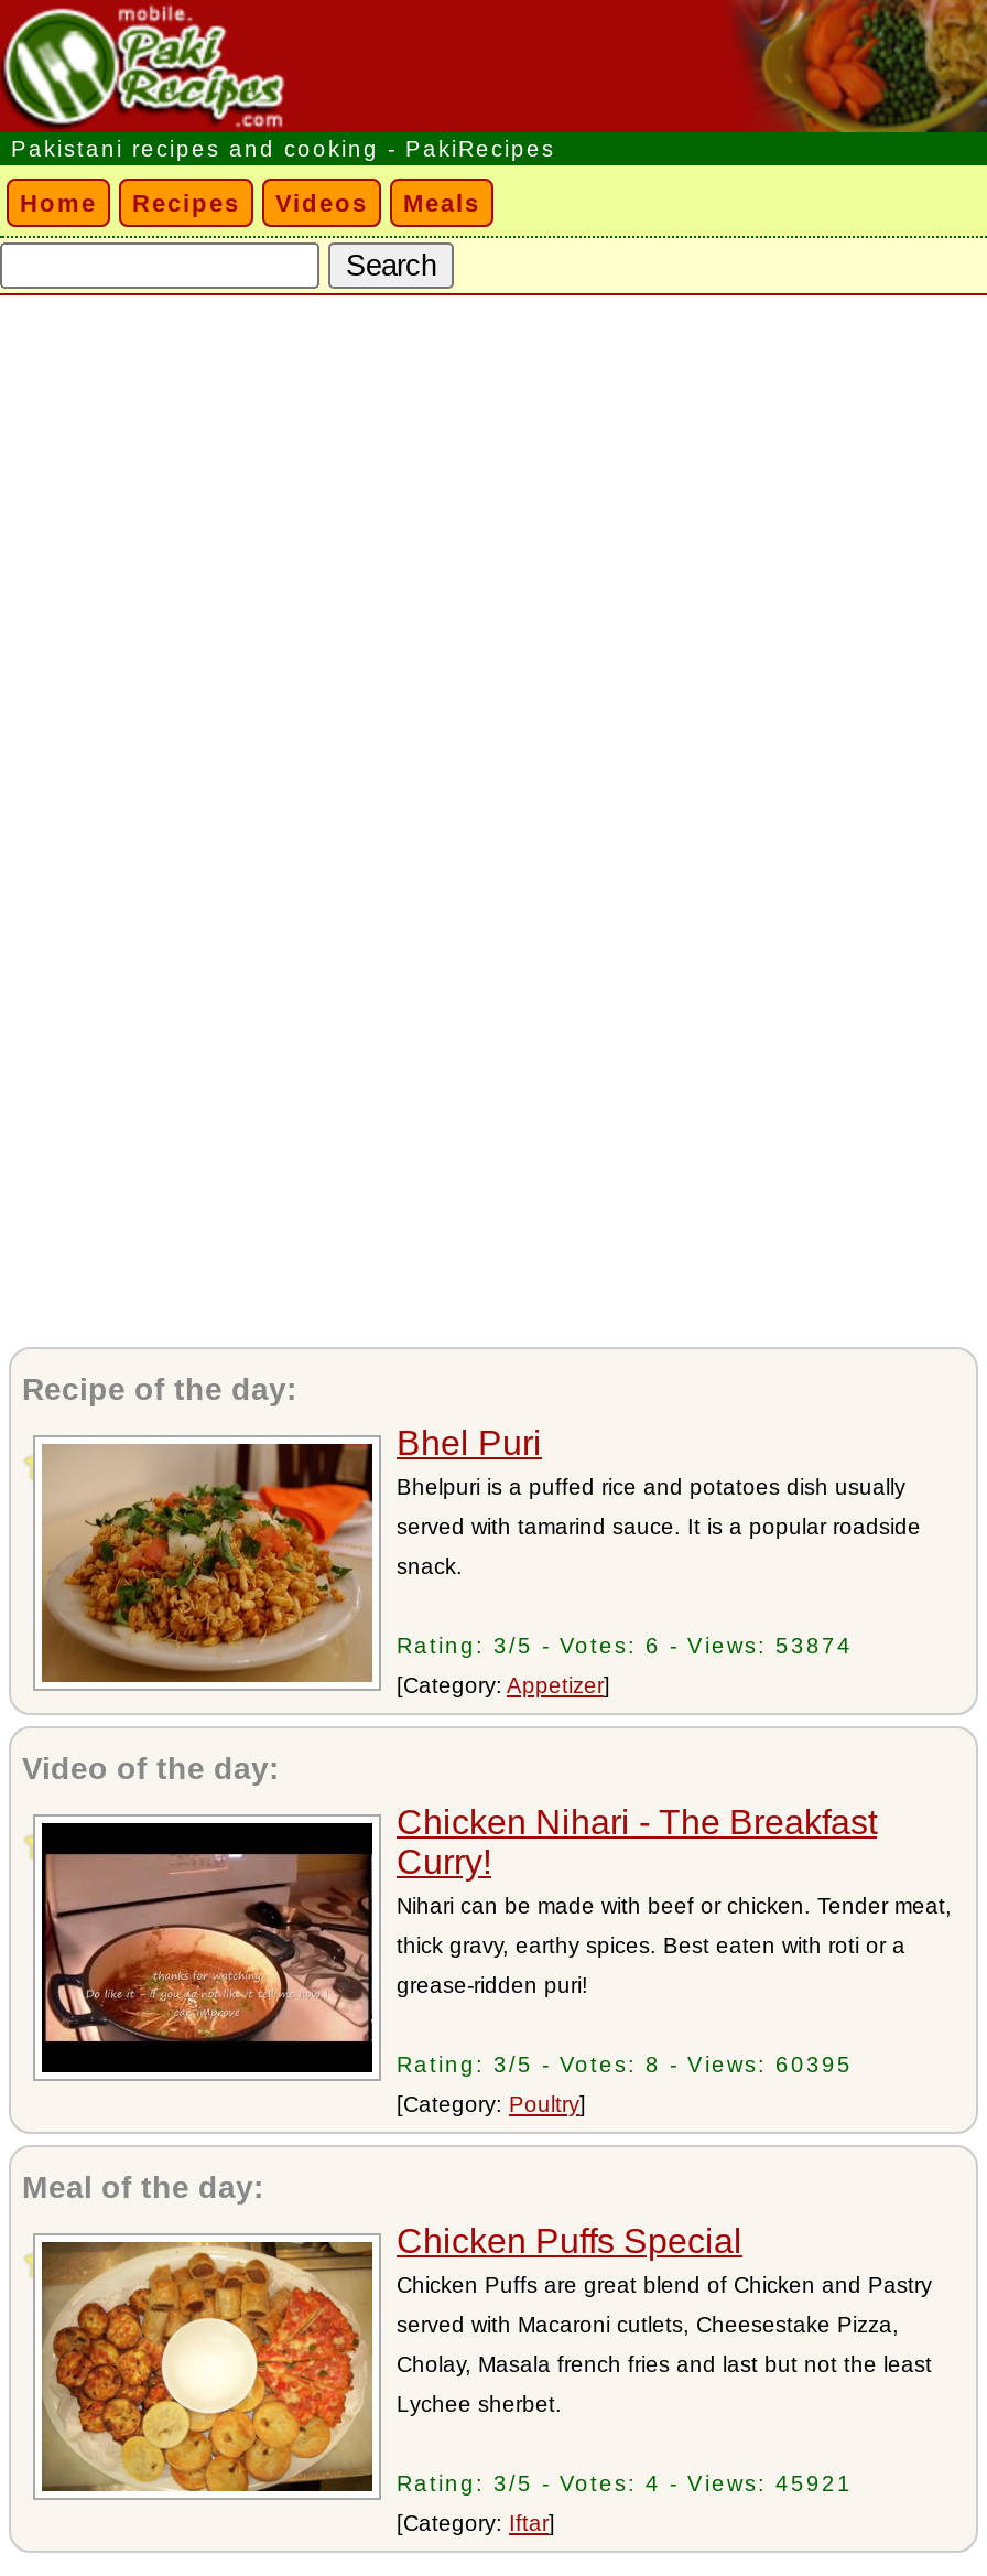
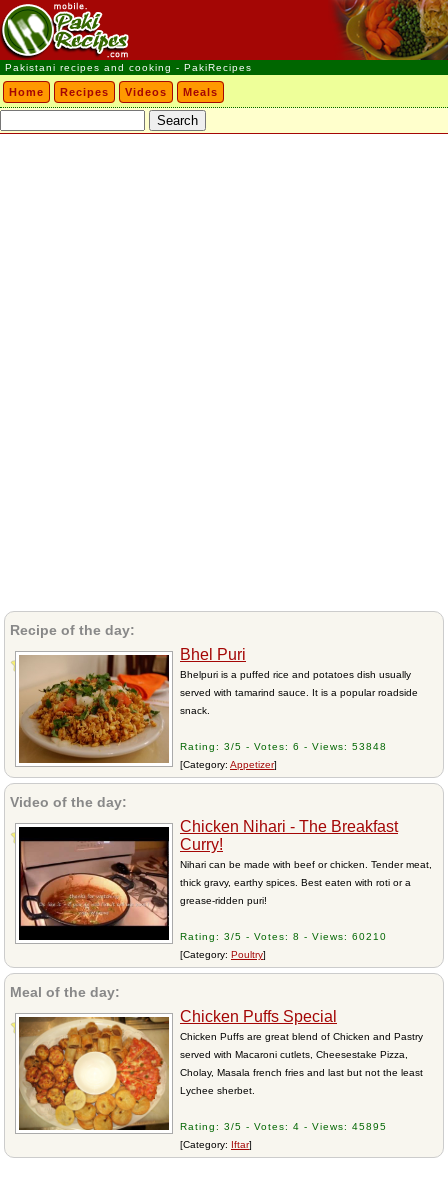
[397,1634,853,1658] Rating: 3/5 - Votes: 6 - Views: 53874 -> [180,741,387,752] Rating: 3/5 - Votes: 6 - Views: 53848
[397,2052,853,2077] Rating: 3/5 - Votes: 8 - Views: 60395 -> [180,931,387,942] Rating: 3/5 - Votes: 8 - Views: 60210
[397,2471,853,2496] Rating: 3/5 - Votes: 4 - Views: 45921 -> [180,1121,387,1132] Rating: 3/5 - Votes: 4 - Views: 45895

